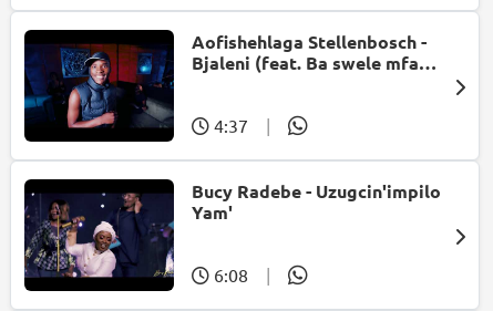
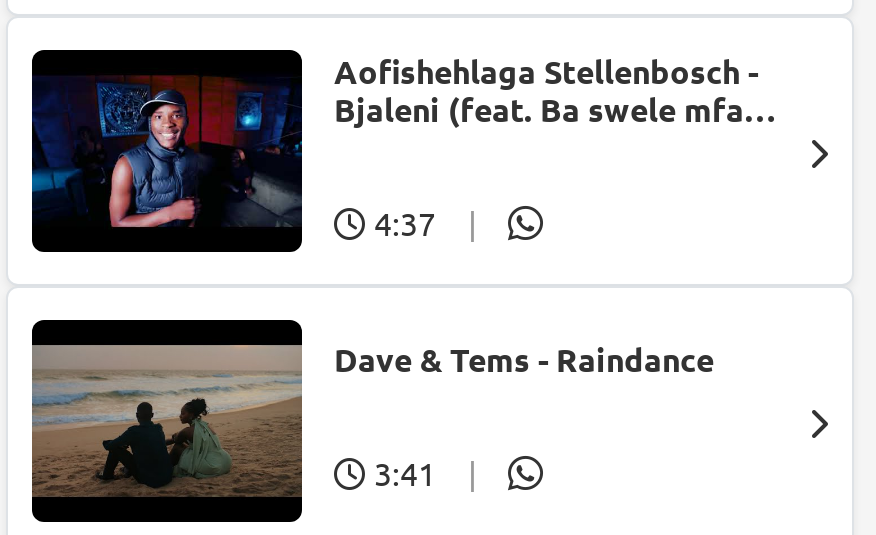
[23,179,441,302] [image] | Bucy Radebe - Uzugcin'impilo | Yam' -> [30,339,714,526] [image] | Dave & Tems - Raindance
[214,263,248,285] 6:08 -> [374,453,436,493] 3:41

